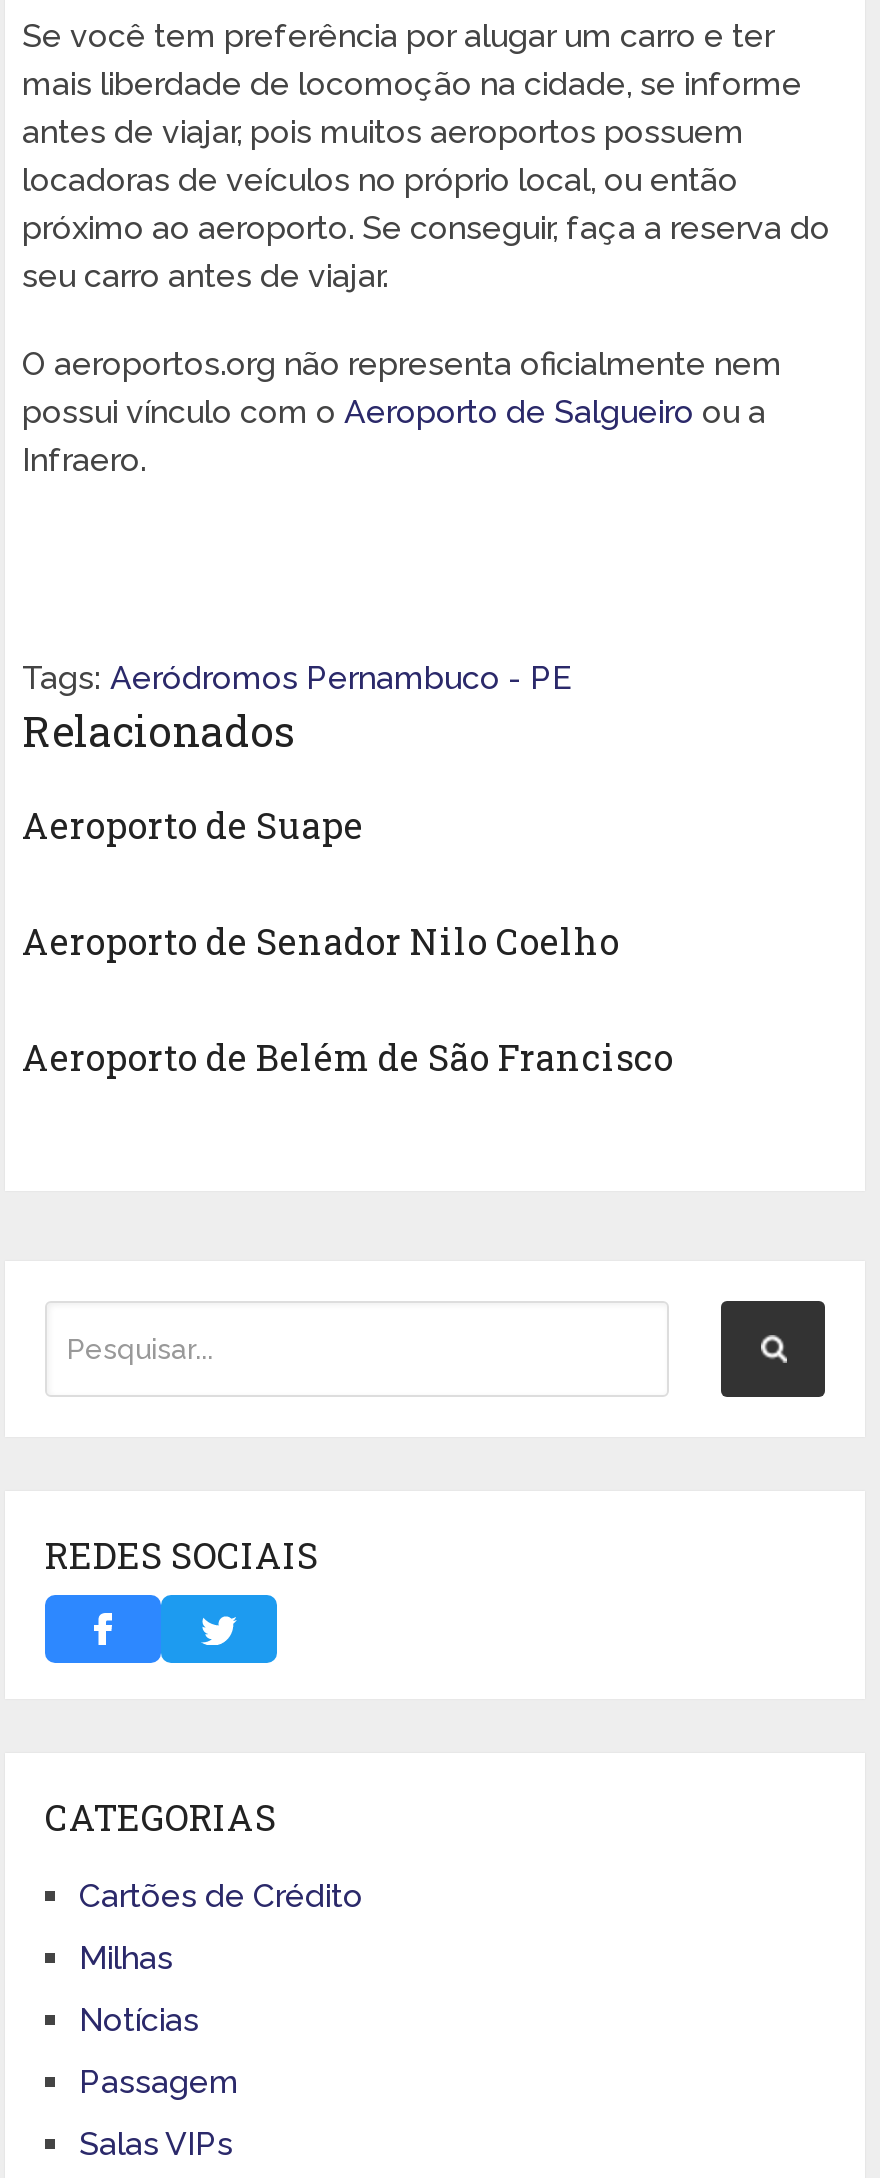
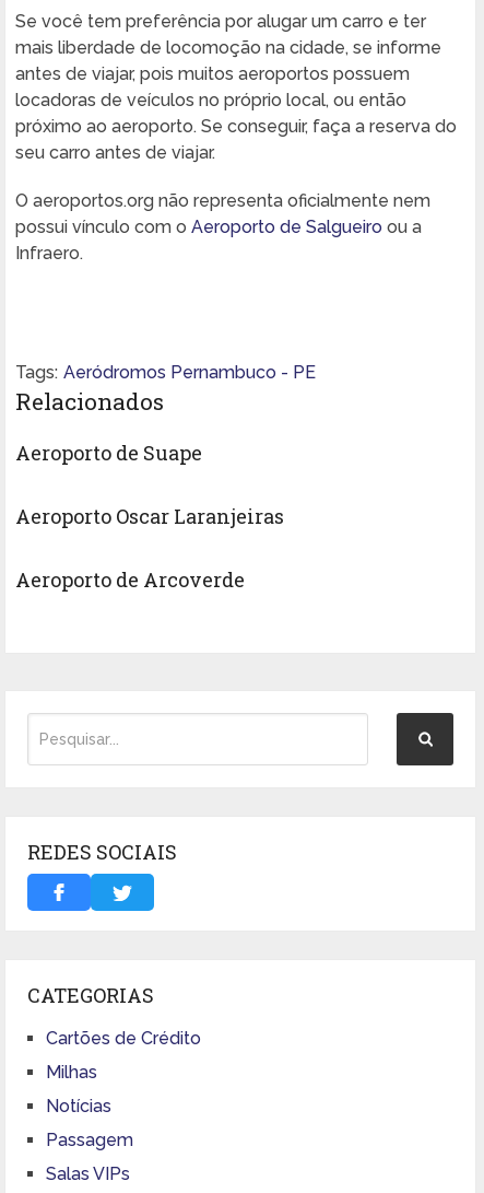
[22,918,620,966] Aeroporto de Senador Nilo Coelho -> [15,503,284,530] Aeroporto Oscar Laranjeiras
[22,1034,674,1082] Aeroporto de Belém de São Francisco -> [15,567,244,593] Aeroporto de Arcoverde

